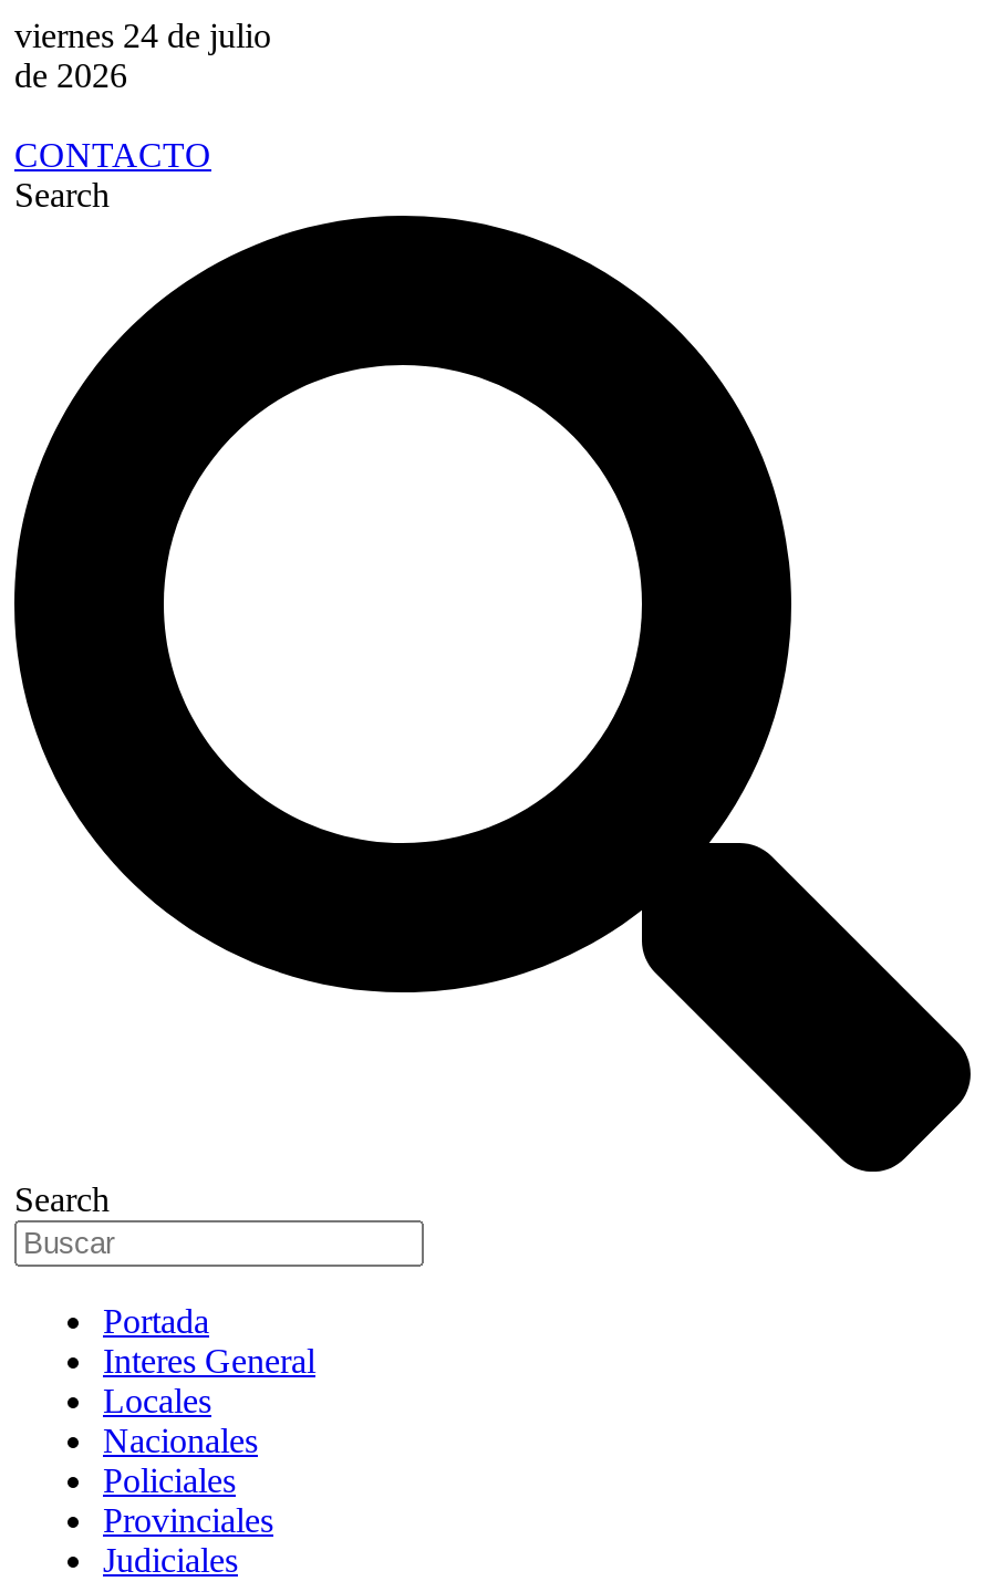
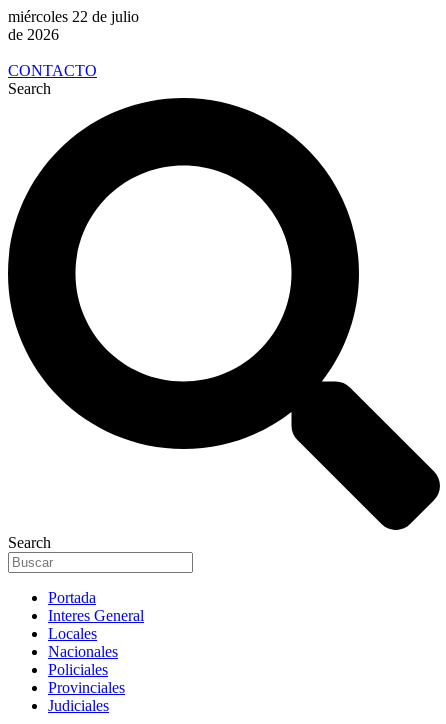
[14,17,271,54] viernes 24 de julio -> [8,8,139,25] miércoles 22 de julio

